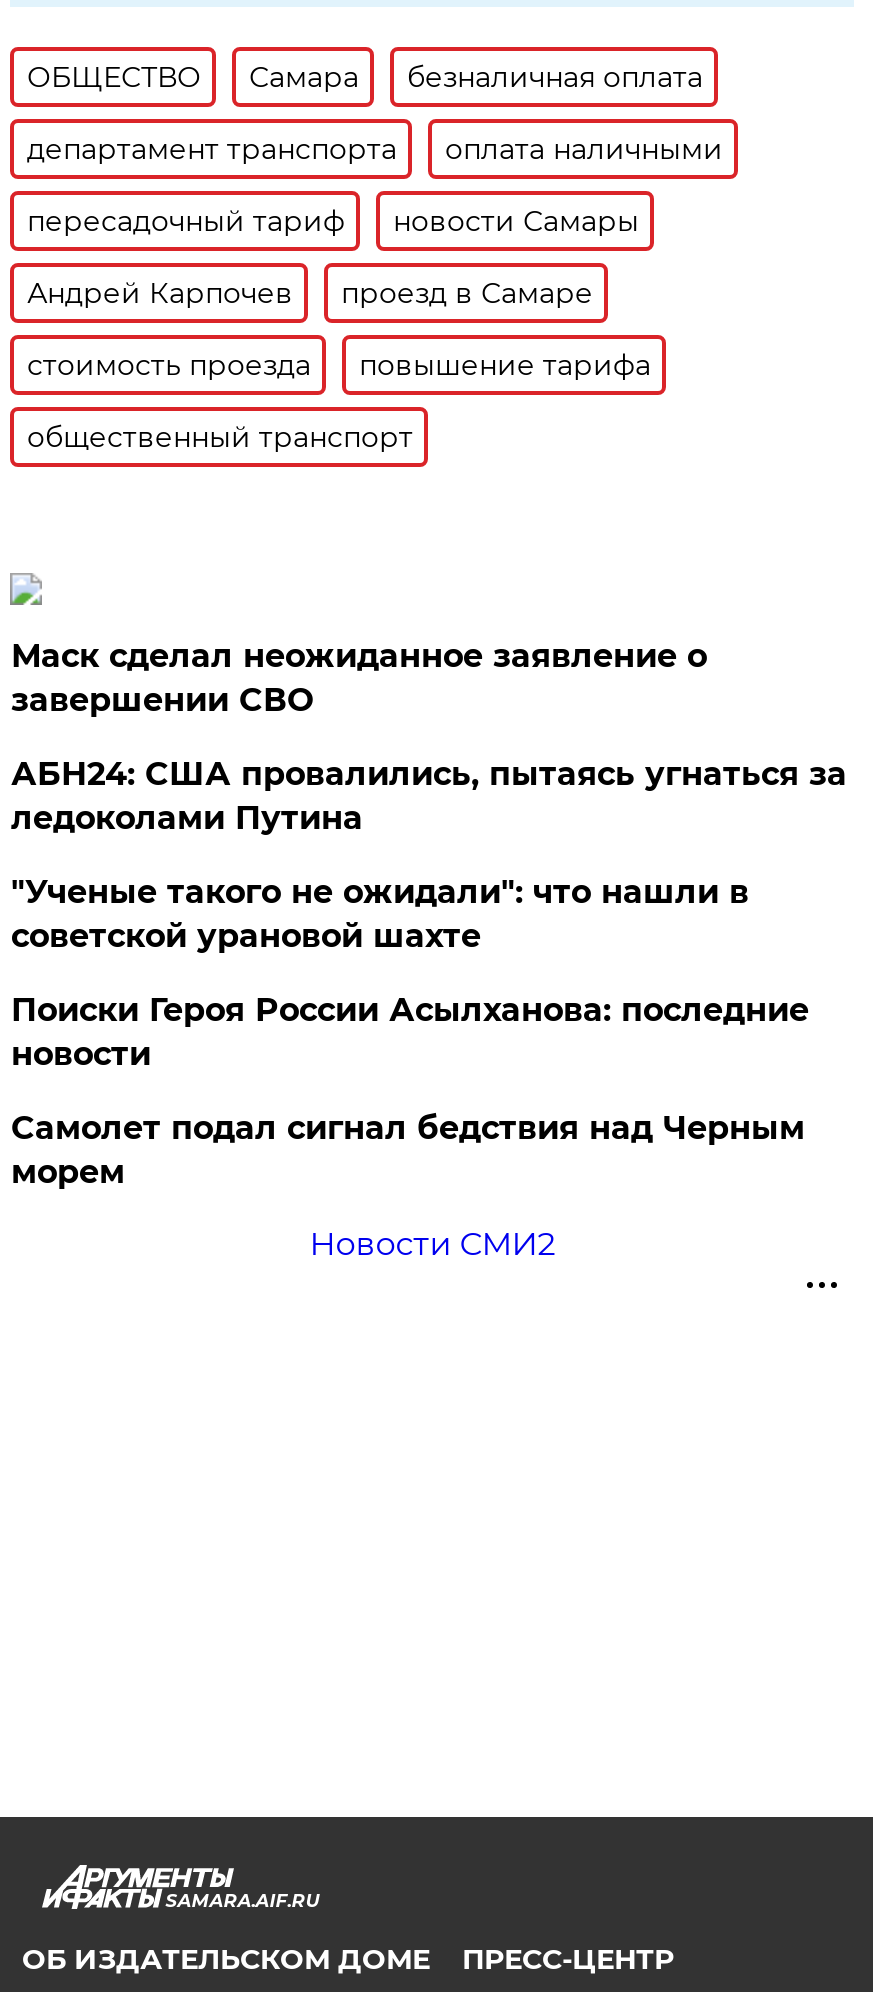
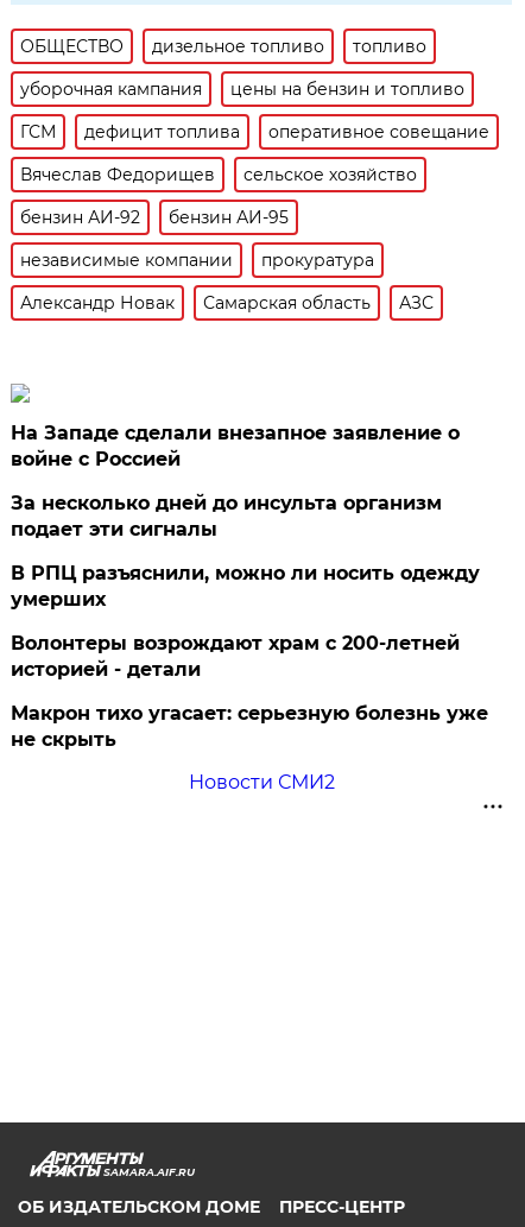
[27,59,723,455] Самара | безналичная оплата | департамент транспорта | оплата наличными | пересадочный тариф | новости Самары | Андрей Карпочев | проезд в Самаре | стоимость проезда | повышение тарифа | общественный транспорт -> [21,36,490,313] дизельное топливо | топливо | уборочная кампания | цены на бензин и топливо | ГСМ | дефицит топлива | оперативное совещание | Вячеслав Федорищев | сельское хозяйство | бензин АИ-92 | бензин АИ-95 | независимые компании | прокуратура | Александр Новак | Самарская область | АЗС
[11,637,847,1191] Маск сделал неожиданное заявление о | завершении СВО | АБН24: США провалились, пытаясь угнаться за | ледоколами Путина | "Ученые такого не ожидали": что нашли в | советской урановой шахте | Поиски Героя России Асылханова: последние | новости | Самолет подал сигнал бедствия над Черным | морем -> [11,422,489,751] На Западе сделали внезапное заявление о | войне с Россией | За несколько дней до инсульта организм | подает эти сигналы | В РПЦ разъяснили, можно ли носить одежду | умерших | Волонтеры возрождают храм с 200-летней | историей - детали | Макрон тихо угасает: серьезную болезнь уже | не скрыть

